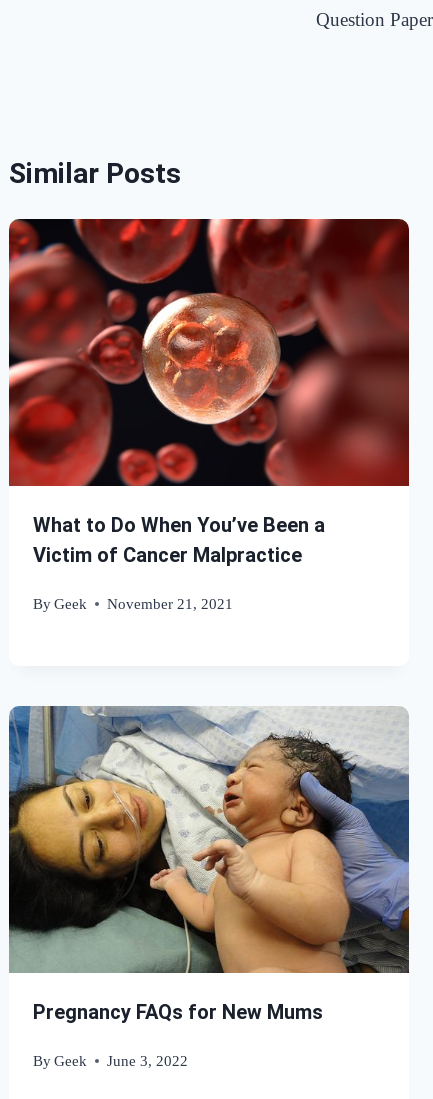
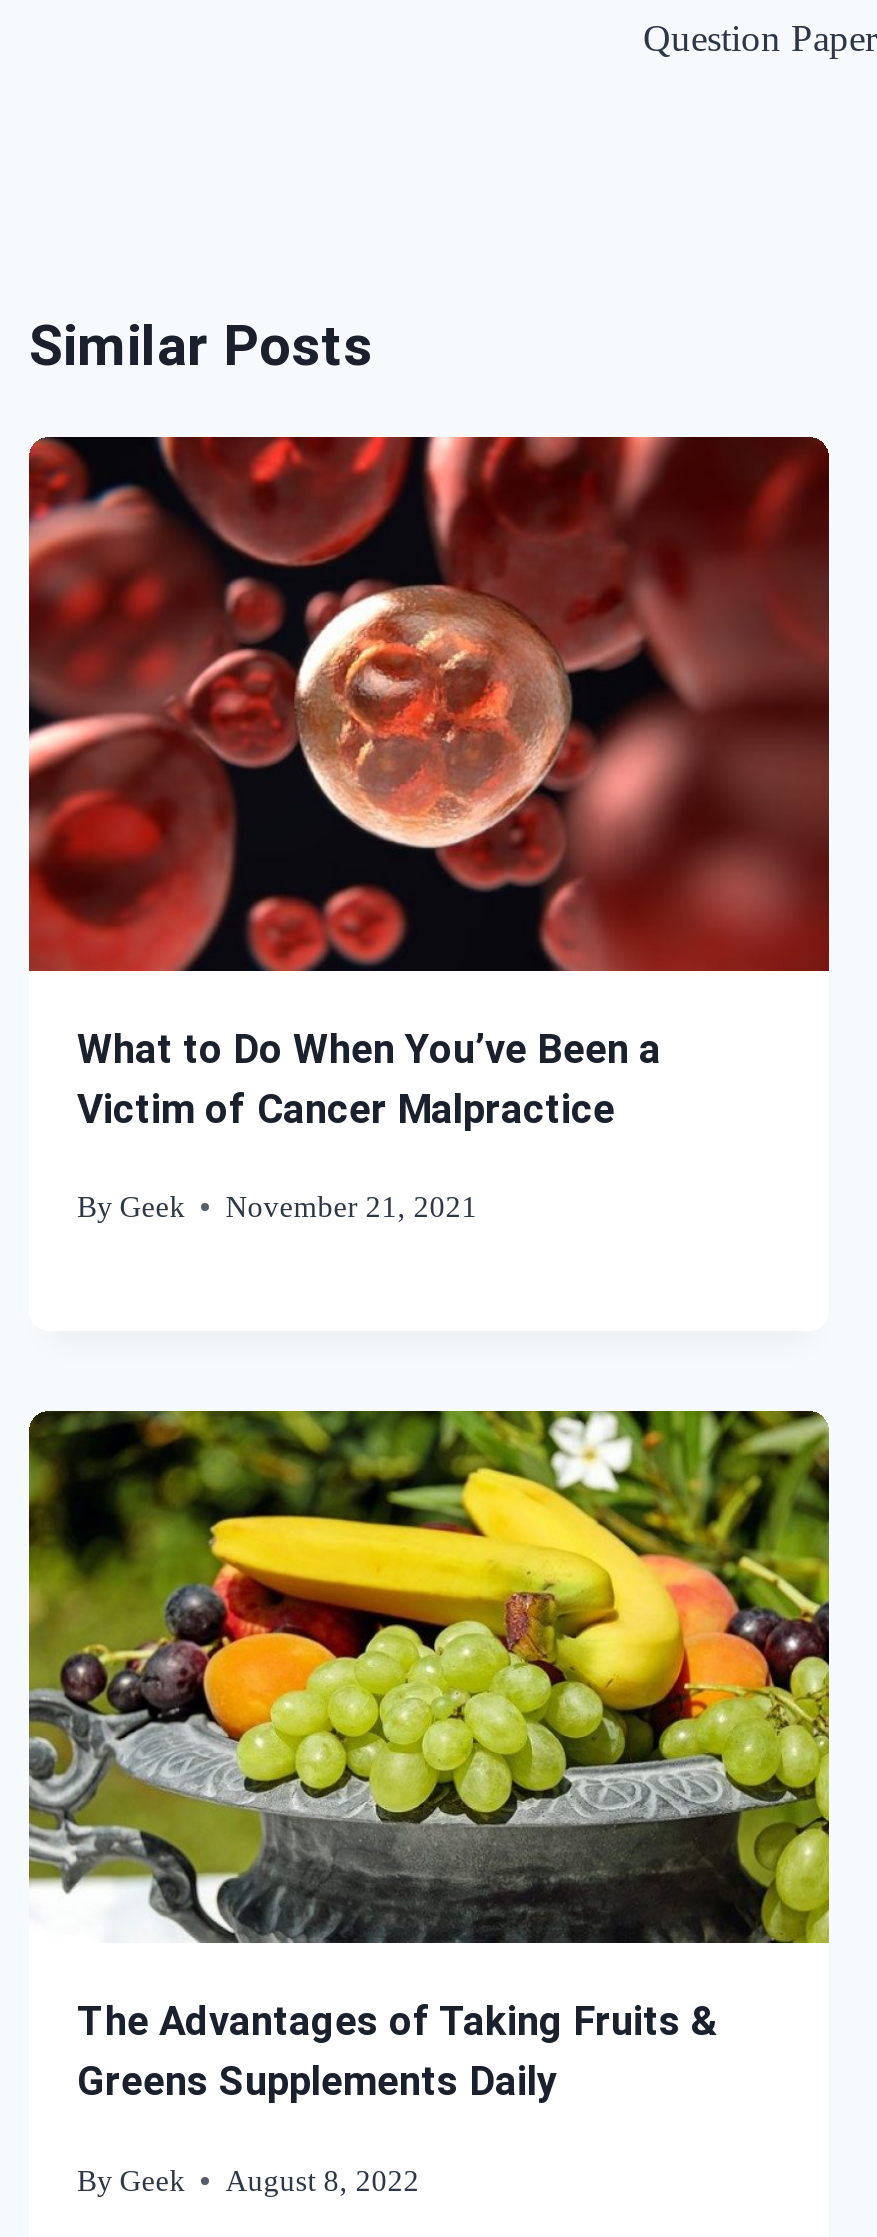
[8,706,410,1024] [image] | Pregnancy FAQs for New Mums -> [27,1410,831,2106] [image] | The Advantages of Taking Fruits & | Greens Supplements Daily
[33,1052,188,1069] By Geek June 3, 2022 -> [77,2162,419,2196] By Geek August 8, 2022

